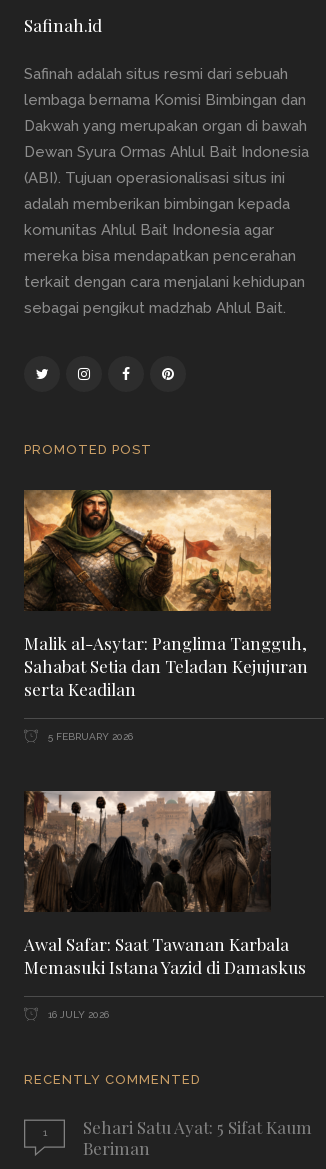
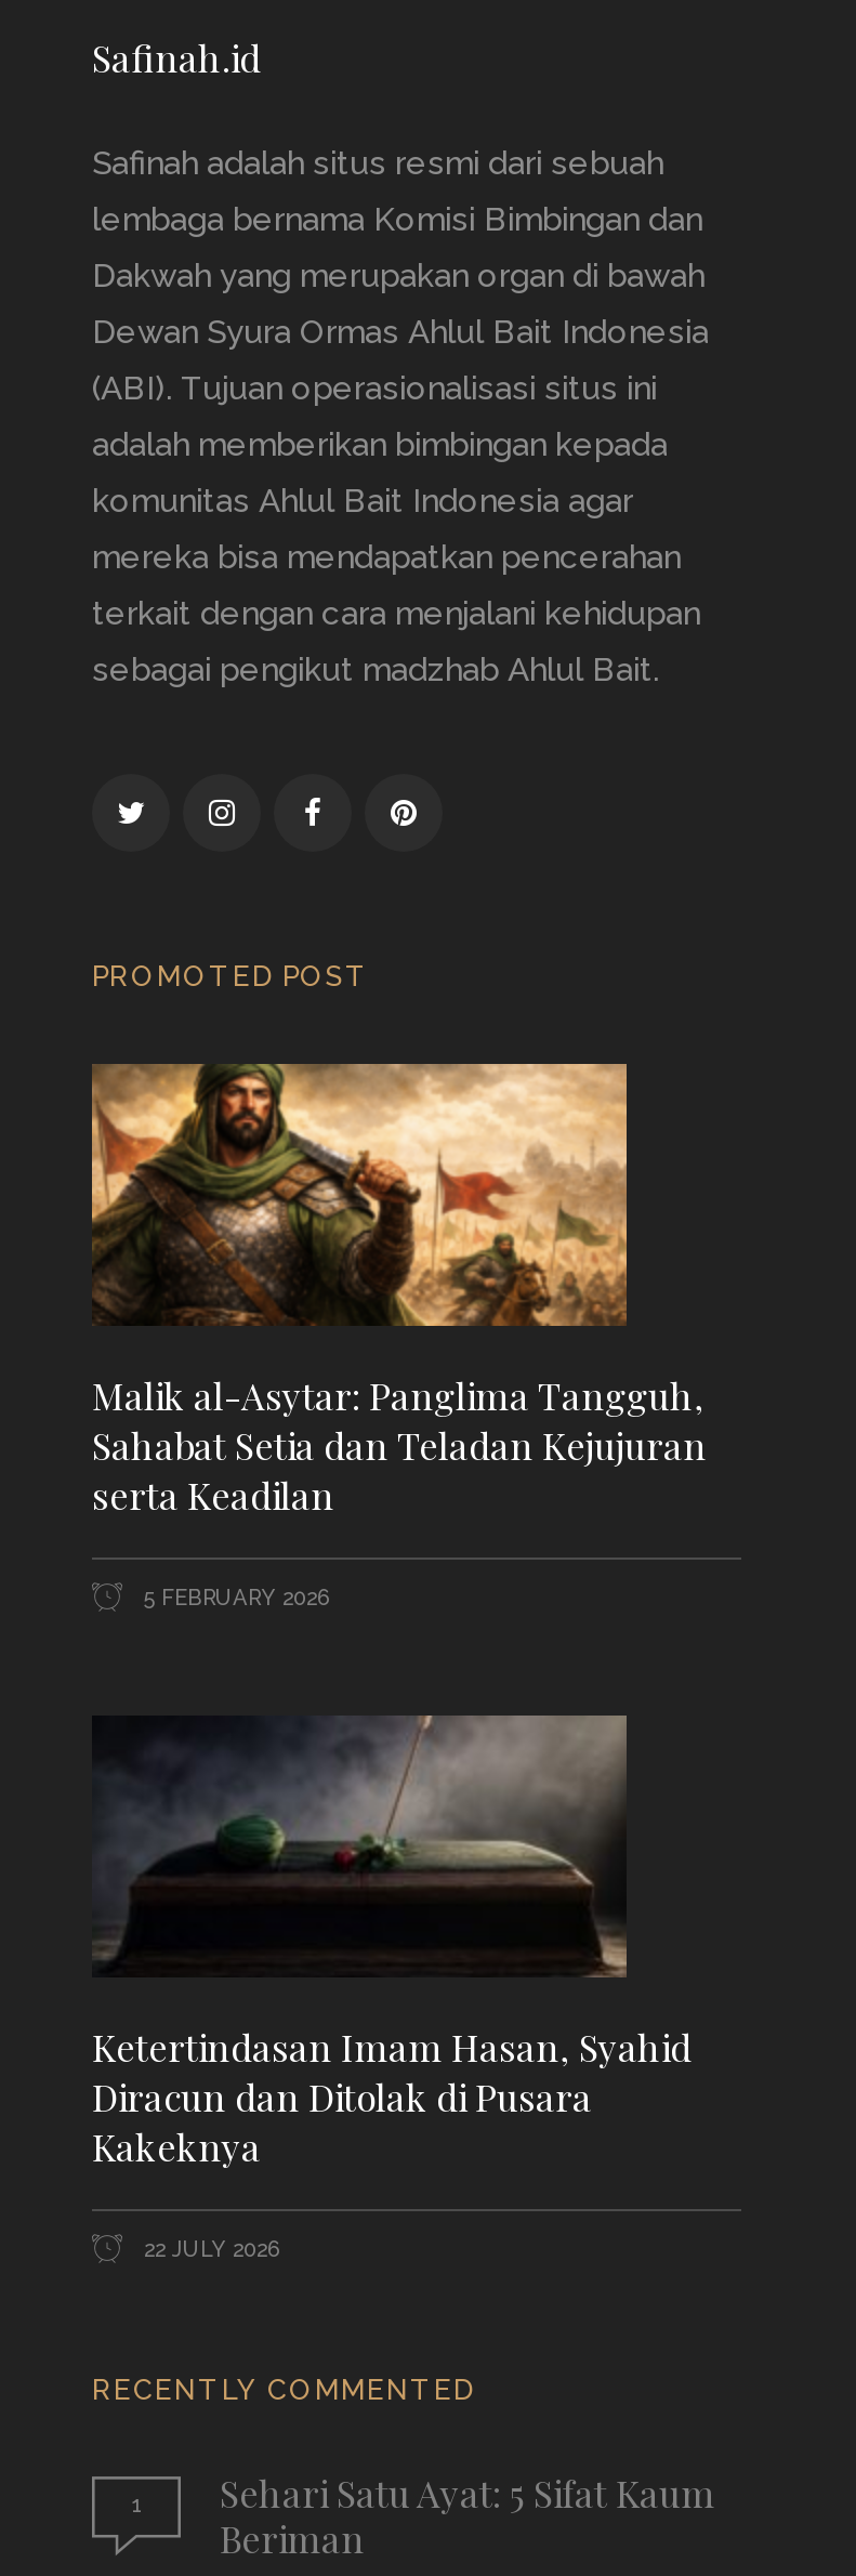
[23,790,306,978] [image] | Awal Safar: Saat Tawanan Karbala | Memasuki Istana Yazid di Damaskus -> [92,1713,692,2171] [image] | Ketertindasan Imam Hasan, Syahid | Diracun dan Ditolak di Pusara | Kakeknya
[45,1009,109,1020] 16 JULY 2026 -> [137,2238,278,2262] 22 JULY 2026

